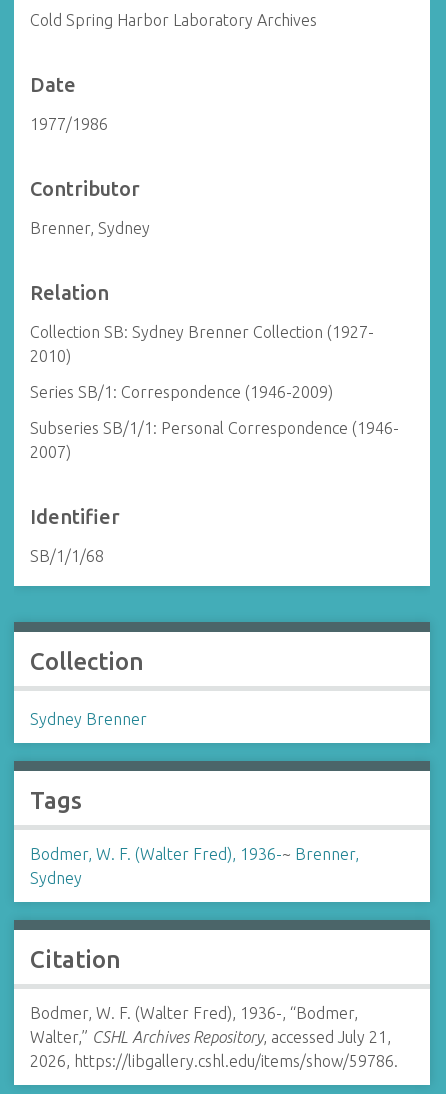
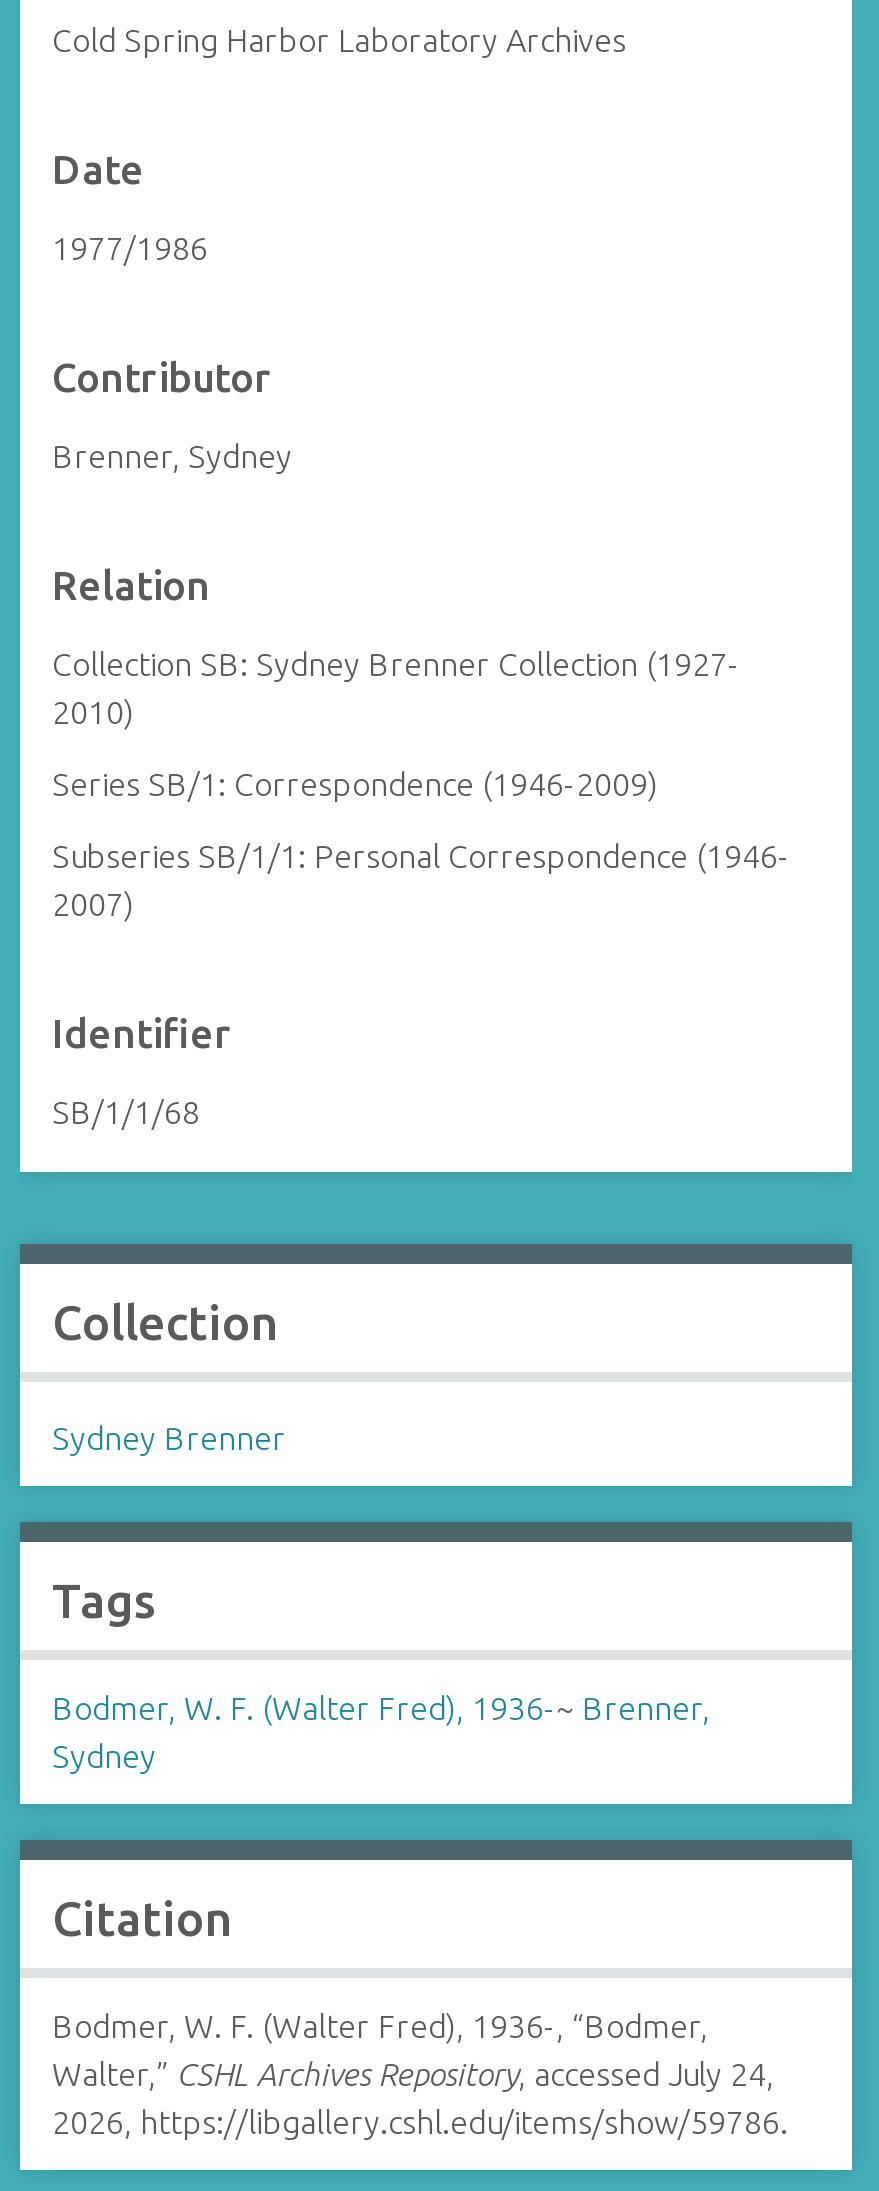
[30,1028,391,1046] Walter,” CSHL Archives Repository, accessed July 21, -> [52,2056,774,2092] Walter,” CSHL Archives Repository, accessed July 24,

